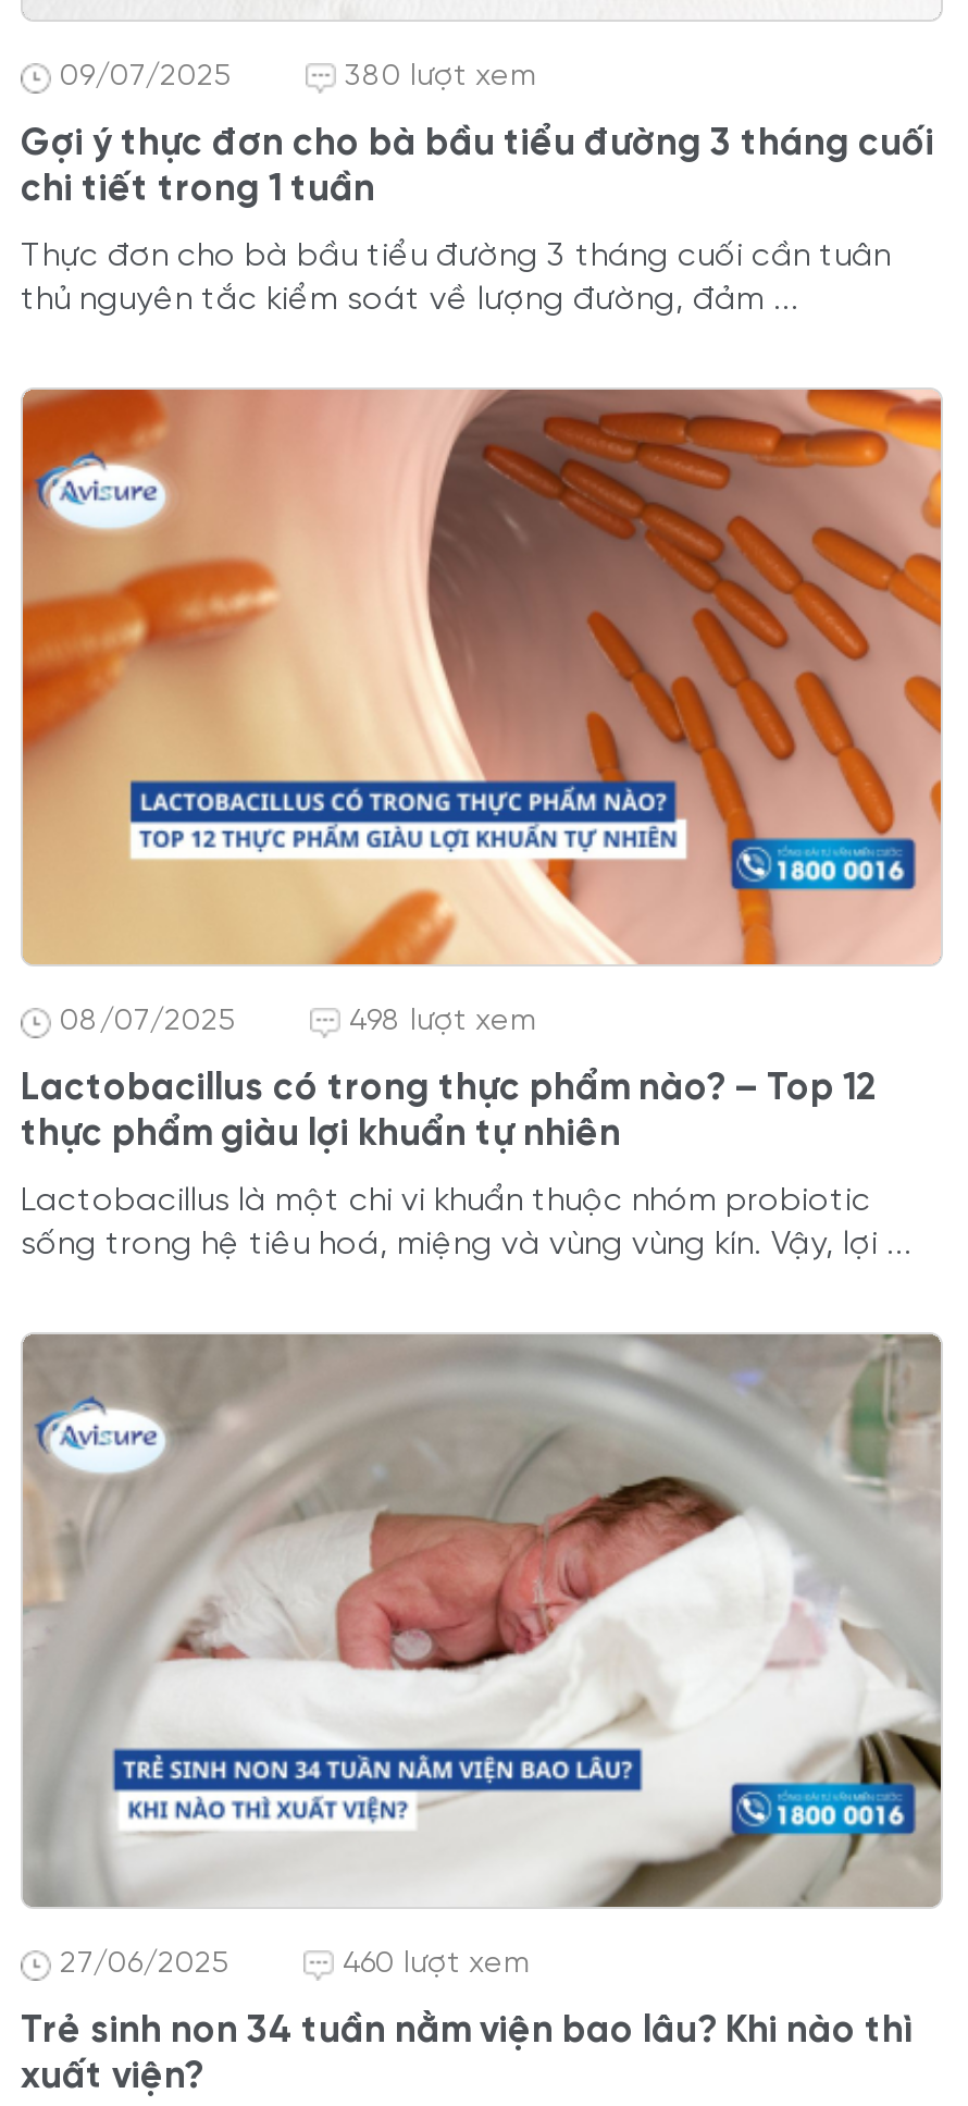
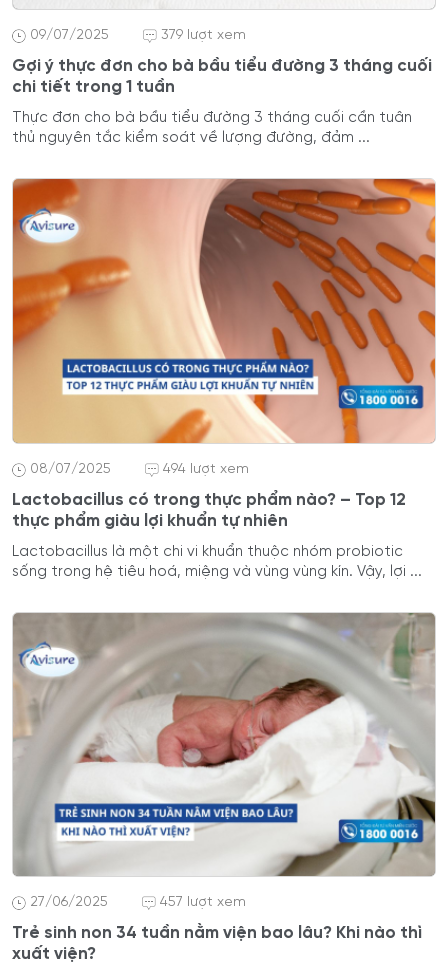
[345,61,538,93] 380 lượt xem -> [161,28,246,43] 379 lượt xem
[349,1005,538,1037] 498 lượt xem -> [163,461,249,476] 494 lượt xem
[343,1949,532,1981] 460 lượt xem -> [160,895,246,910] 457 lượt xem

